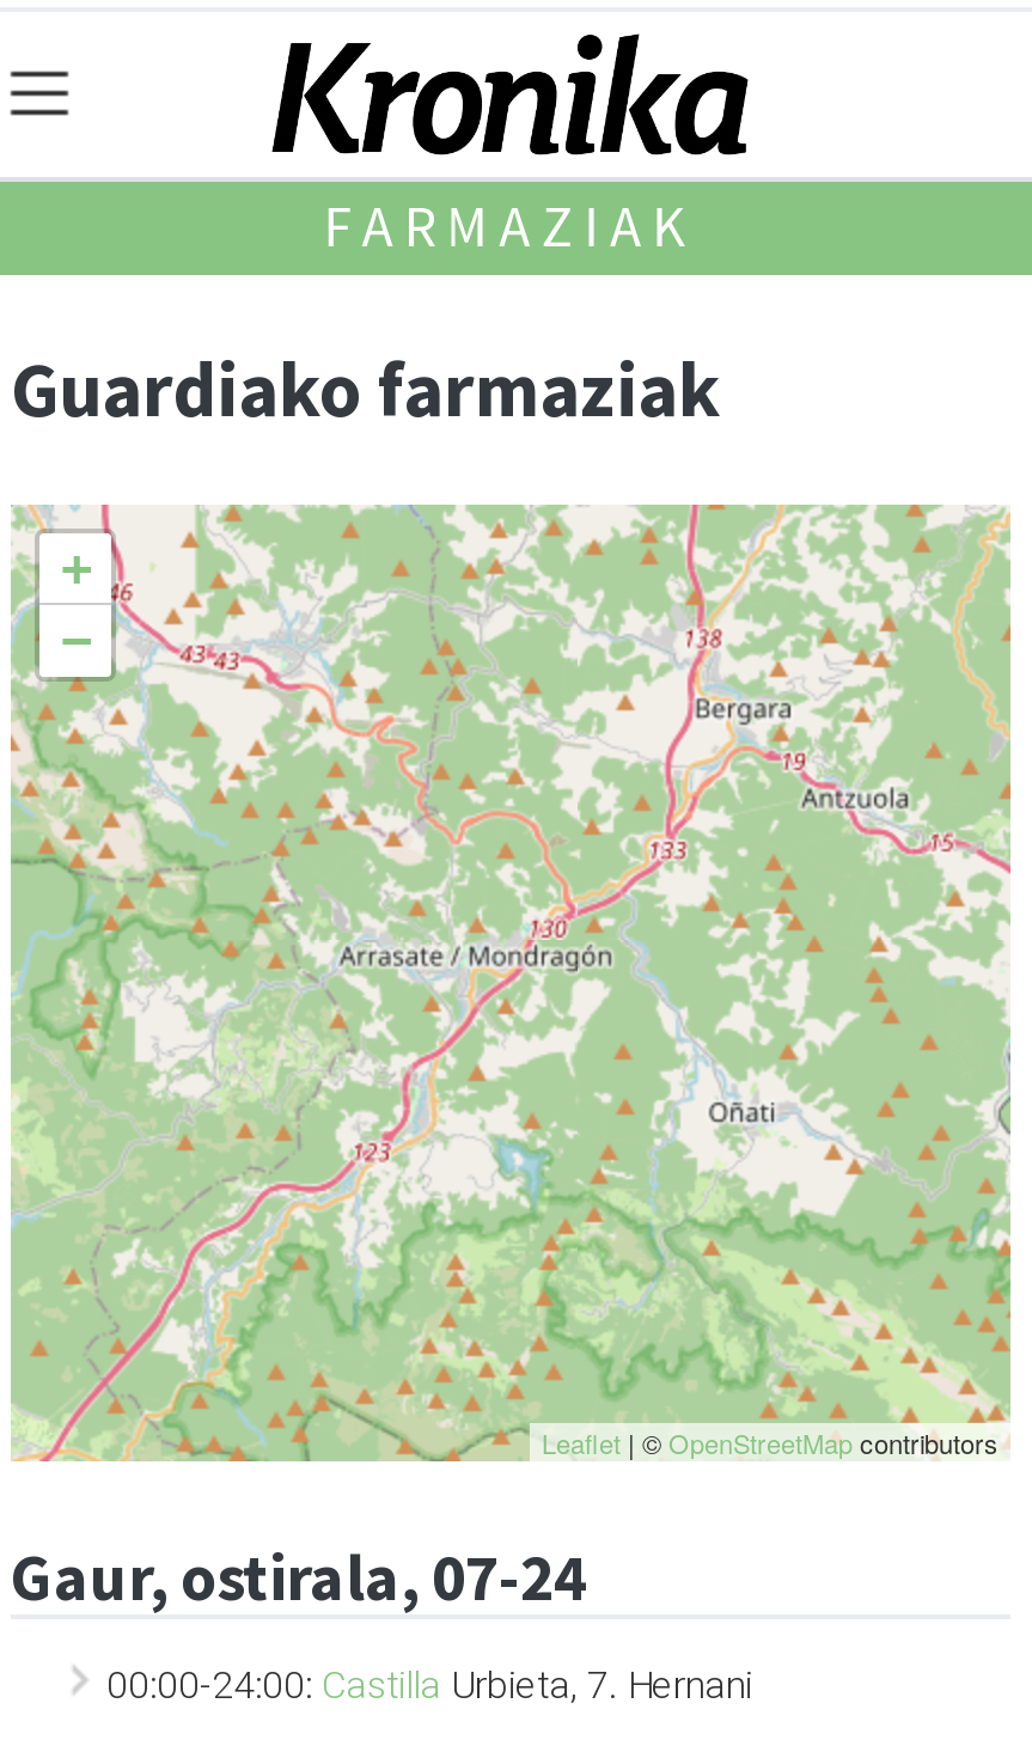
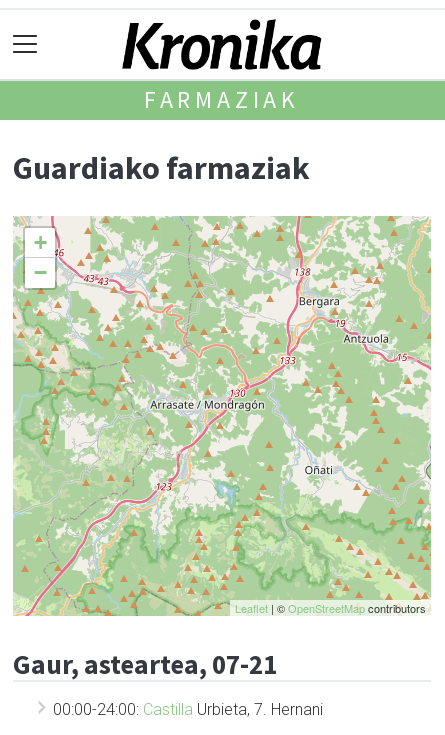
[11,1536,587,1617] Gaur, ostirala, 07-24 -> [13,647,277,681] Gaur, asteartea, 07-21

